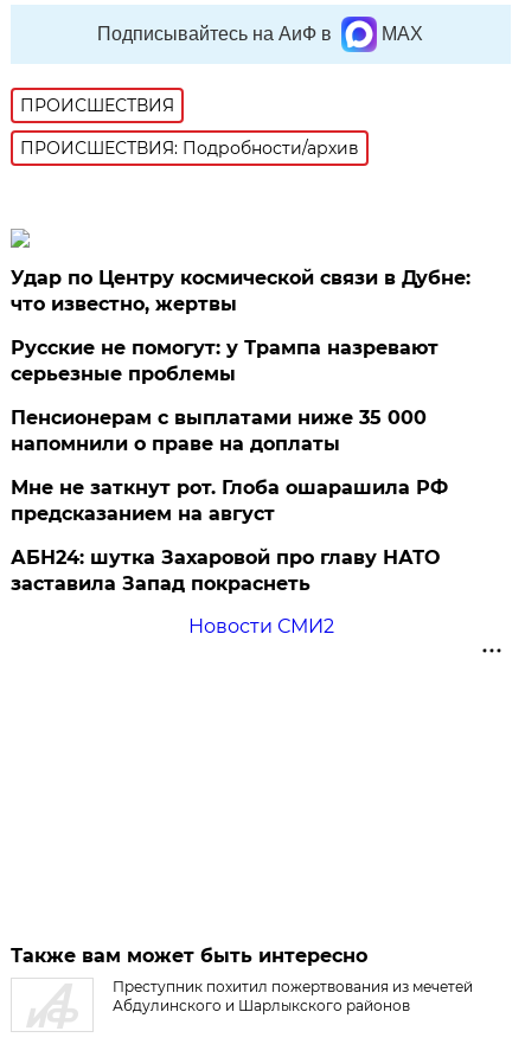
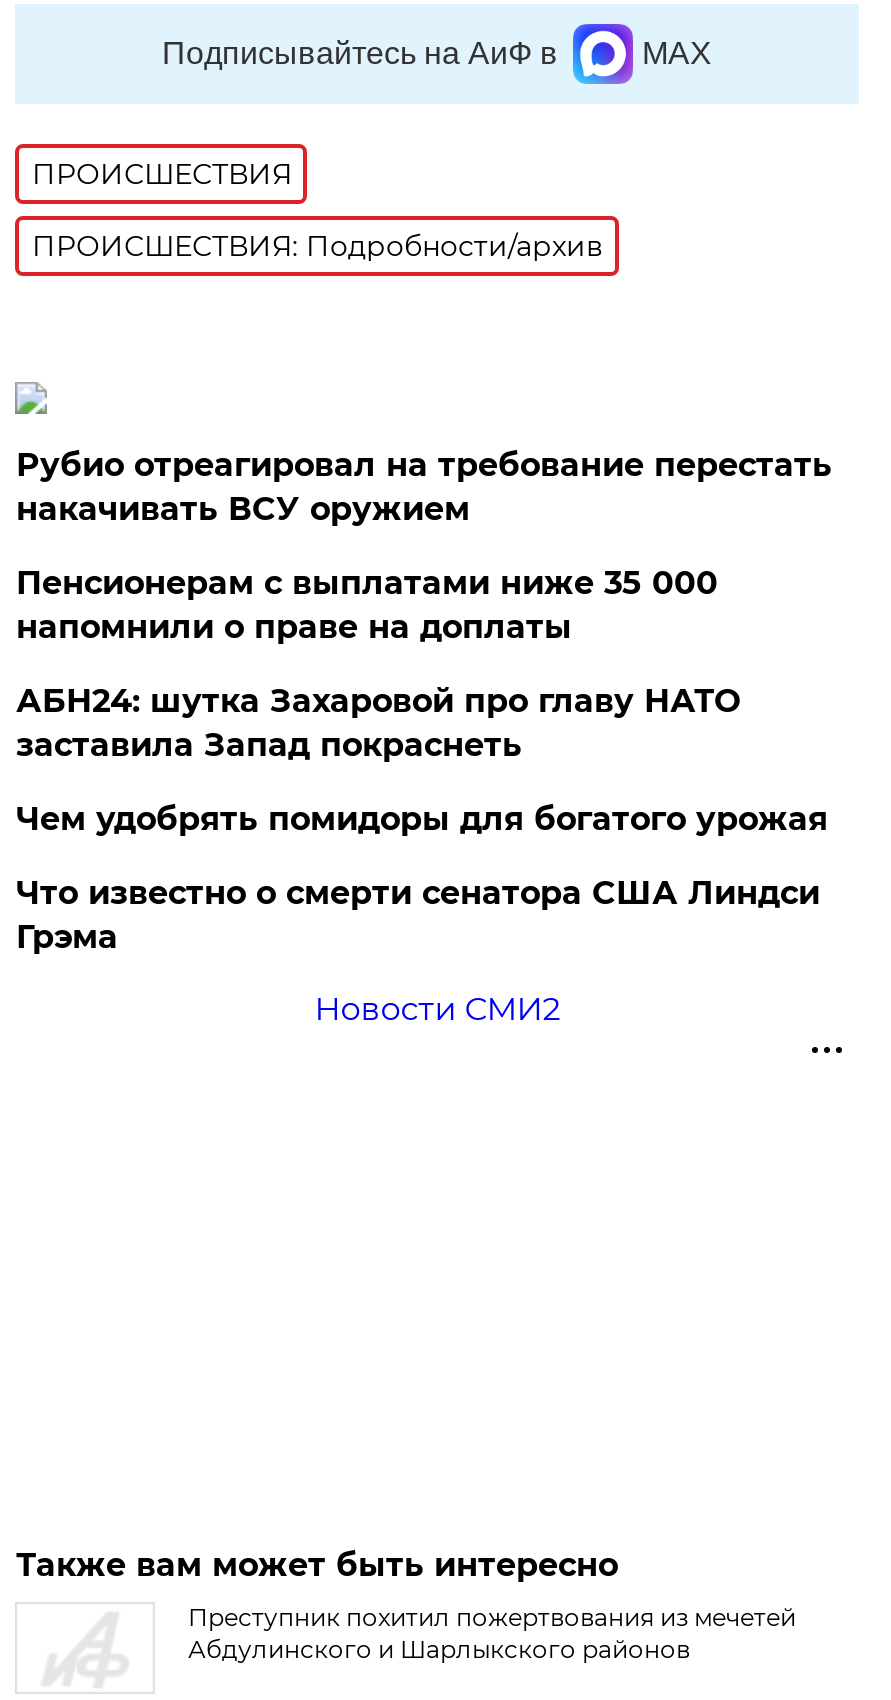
[11,266,471,385] Удар по Центру космической связи в Дубне: | что известно, жертвы | Русские не помогут: у Трампа назревают | серьезные проблемы -> [16,446,832,528] Рубио отреагировал на требование перестать | накачивать ВСУ оружием
moved [11,406,427,455] -> [16,564,718,646]: Пенсионерам с выплатами ниже 35 000 | напомнили о праве на доплаты
[11,476,448,525] Мне не заткнут рот. Глоба ошарашила РФ | предсказанием на август -> none
moved [11,546,440,595] -> [16,682,740,764]: АБН24: шутка Захаровой про главу НАТО | заставила Запад покраснеть
none -> [16,800,828,956] Чем удобрять помидоры для богатого урожая | Что известно о смерти сенатора США Линдси | Грэма

